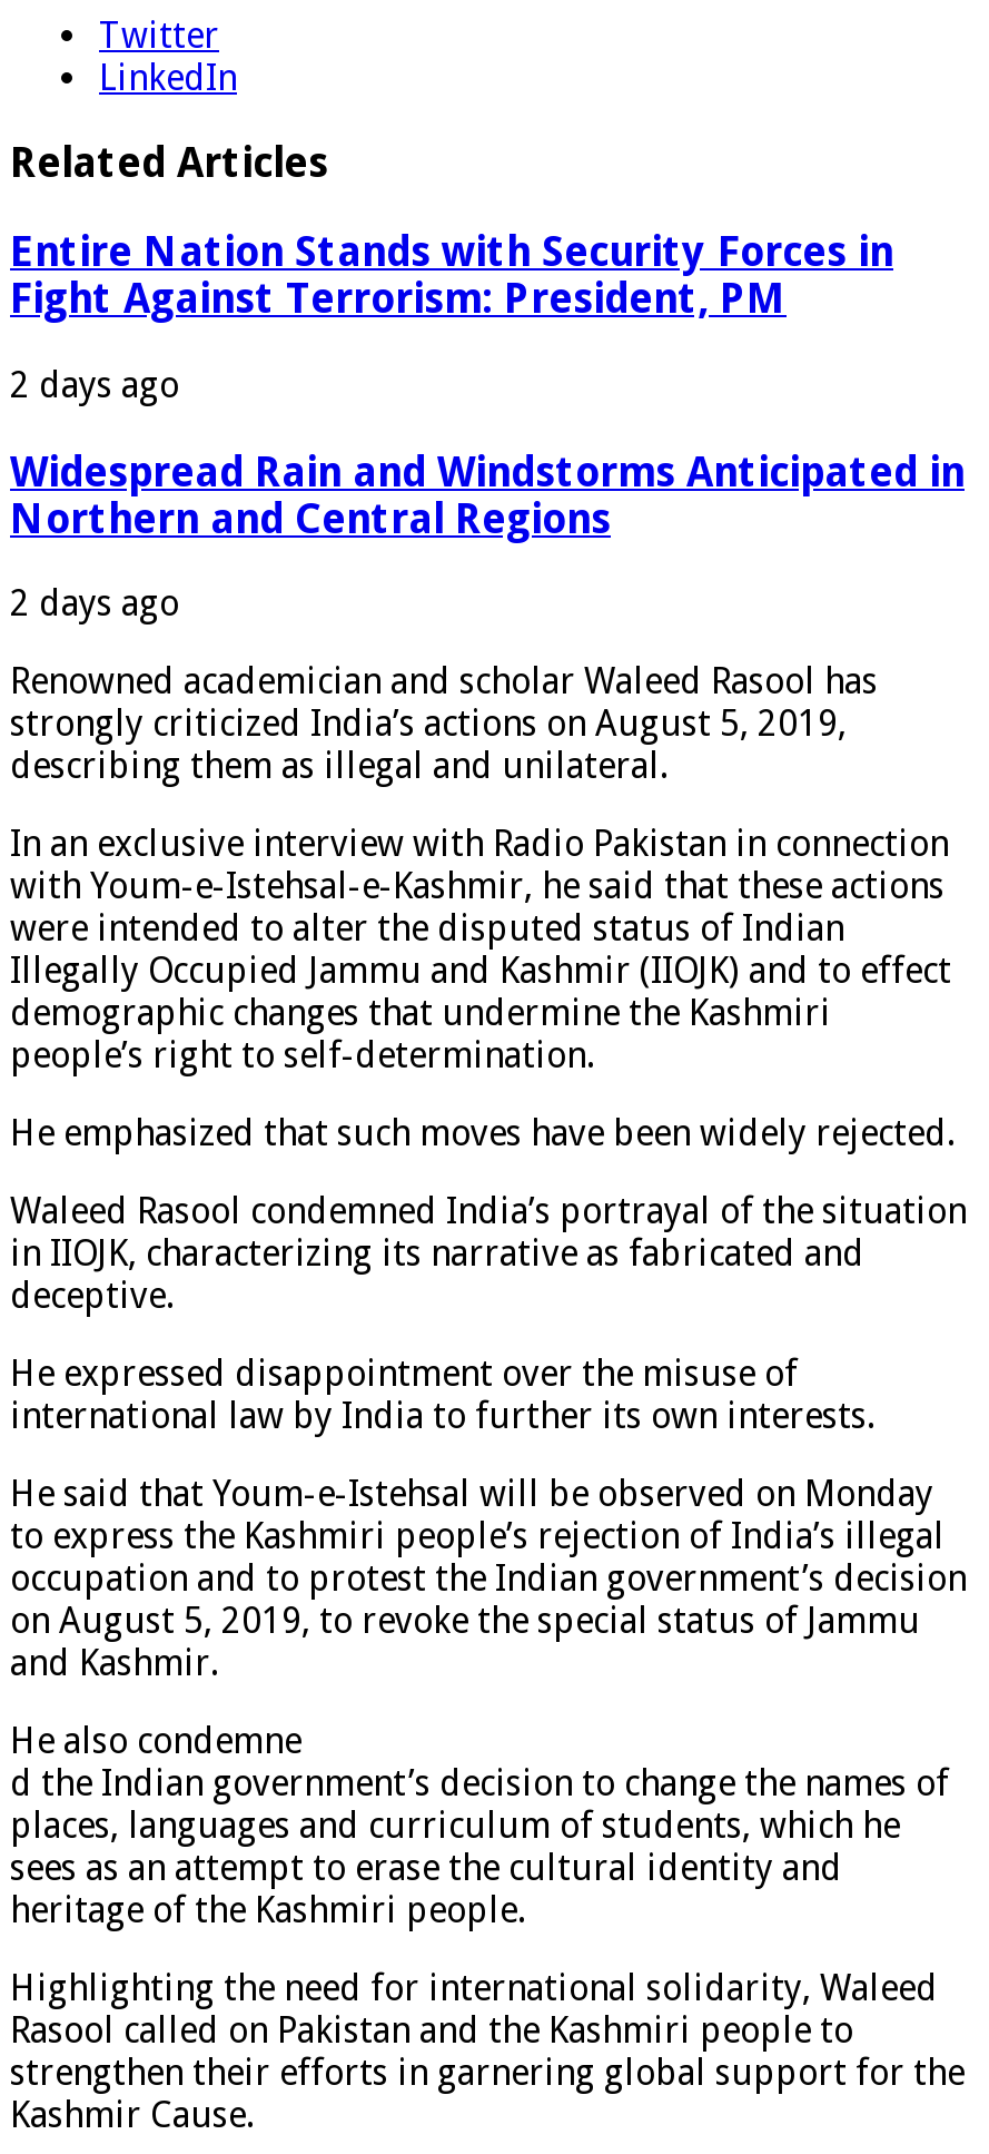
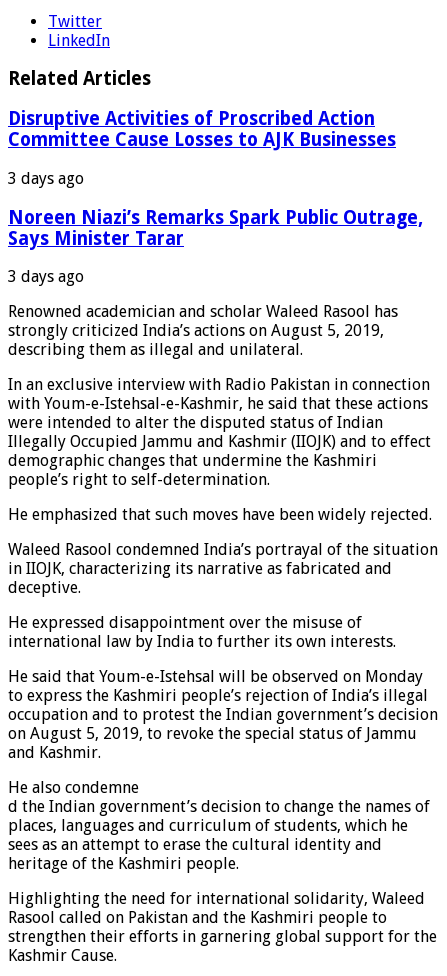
[10,228,893,322] Entire Nation Stands with Security Forces in | Fight Against Terrorism: President, PM -> [8,108,396,150] Disruptive Activities of Proscribed Action | Committee Cause Losses to AJK Businesses
[10,364,179,406] 2 days ago -> [8,169,84,188] 3 days ago
[10,447,965,541] Widespread Rain and Windstorms Anticipated in | Northern and Central Regions -> [8,206,423,248] Noreen Niazi’s Remarks Spark Public Outrage, | Says Minister Tarar
[10,583,179,625] 2 days ago -> [8,267,84,286] 3 days ago

